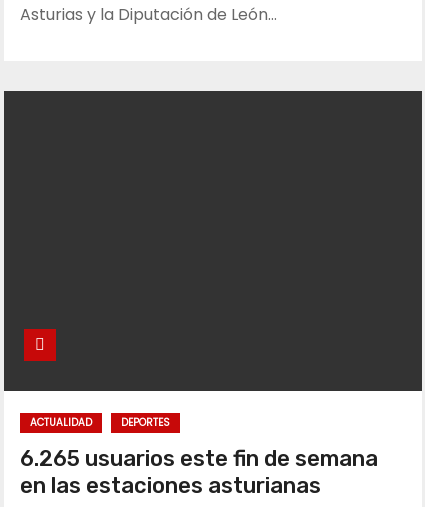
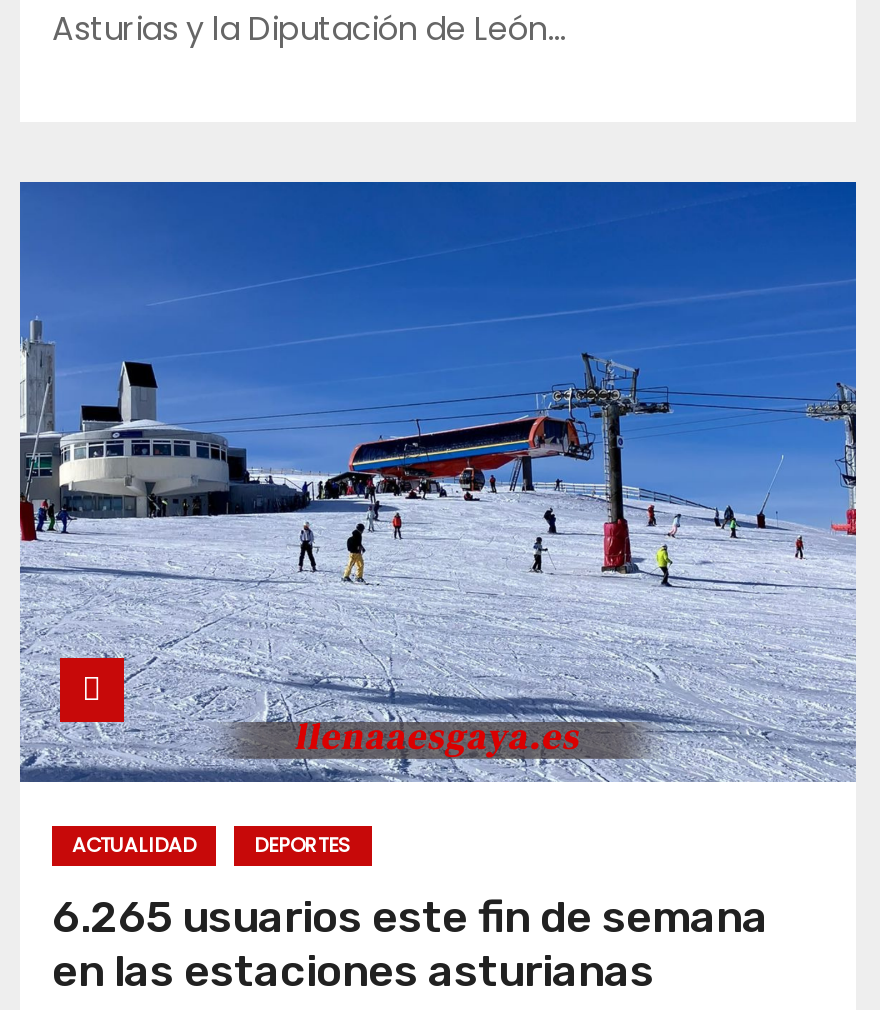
none -> [18,180,858,784] [image]

